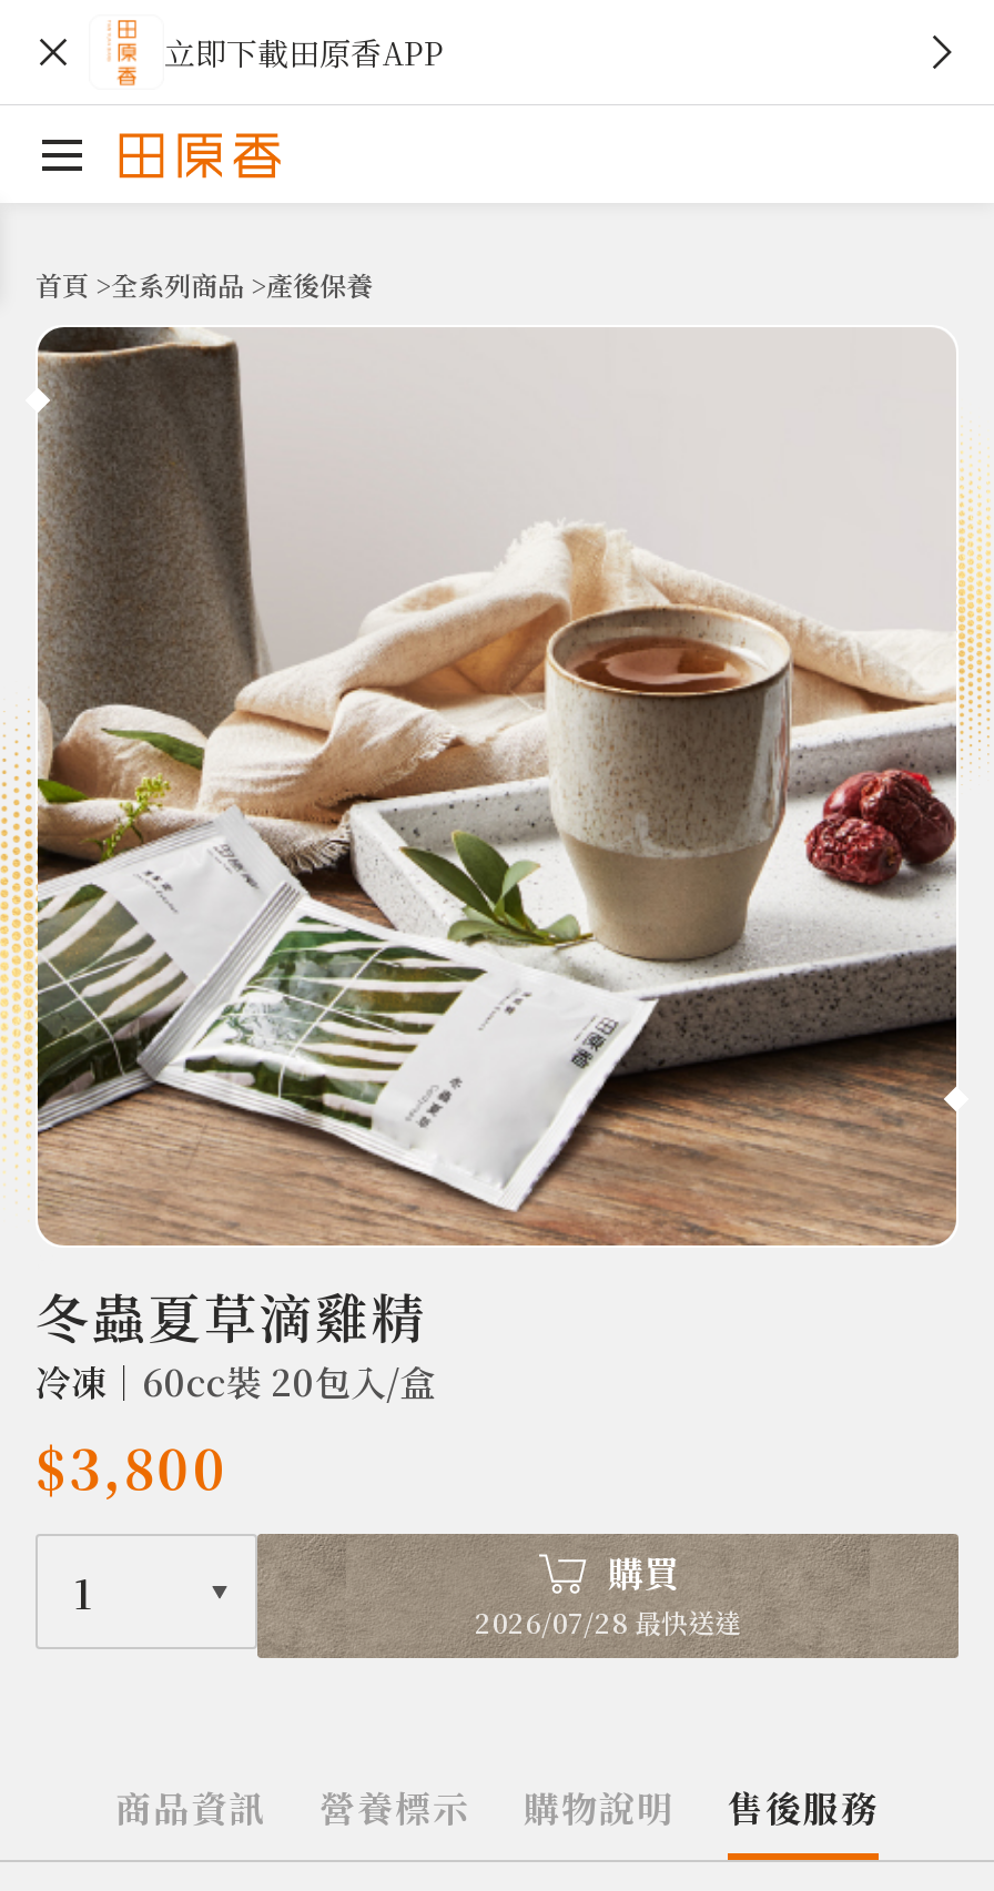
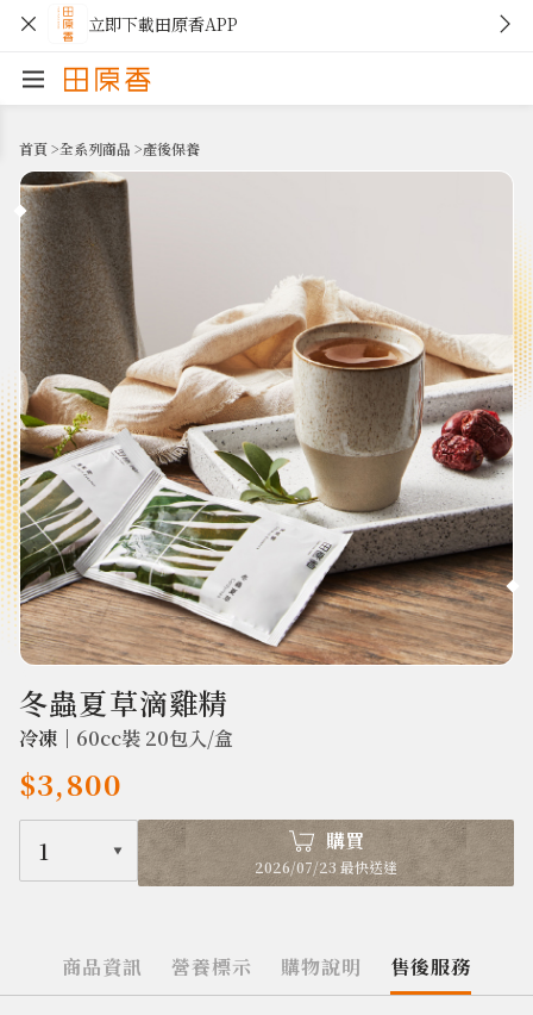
[475,1603,741,1640] 2026/07/28 最快送達 -> [255,857,397,877] 2026/07/23 最快送達

